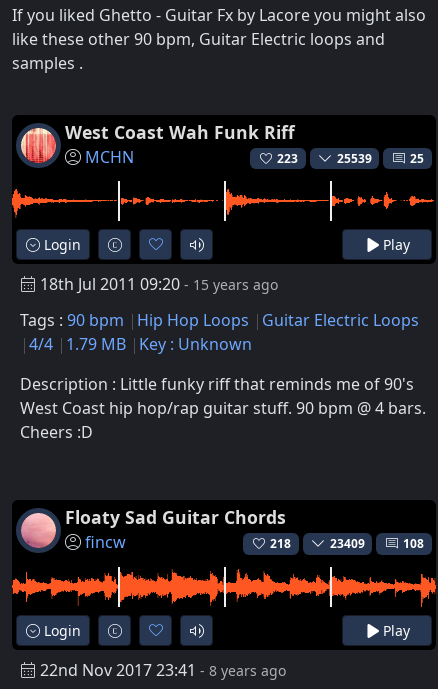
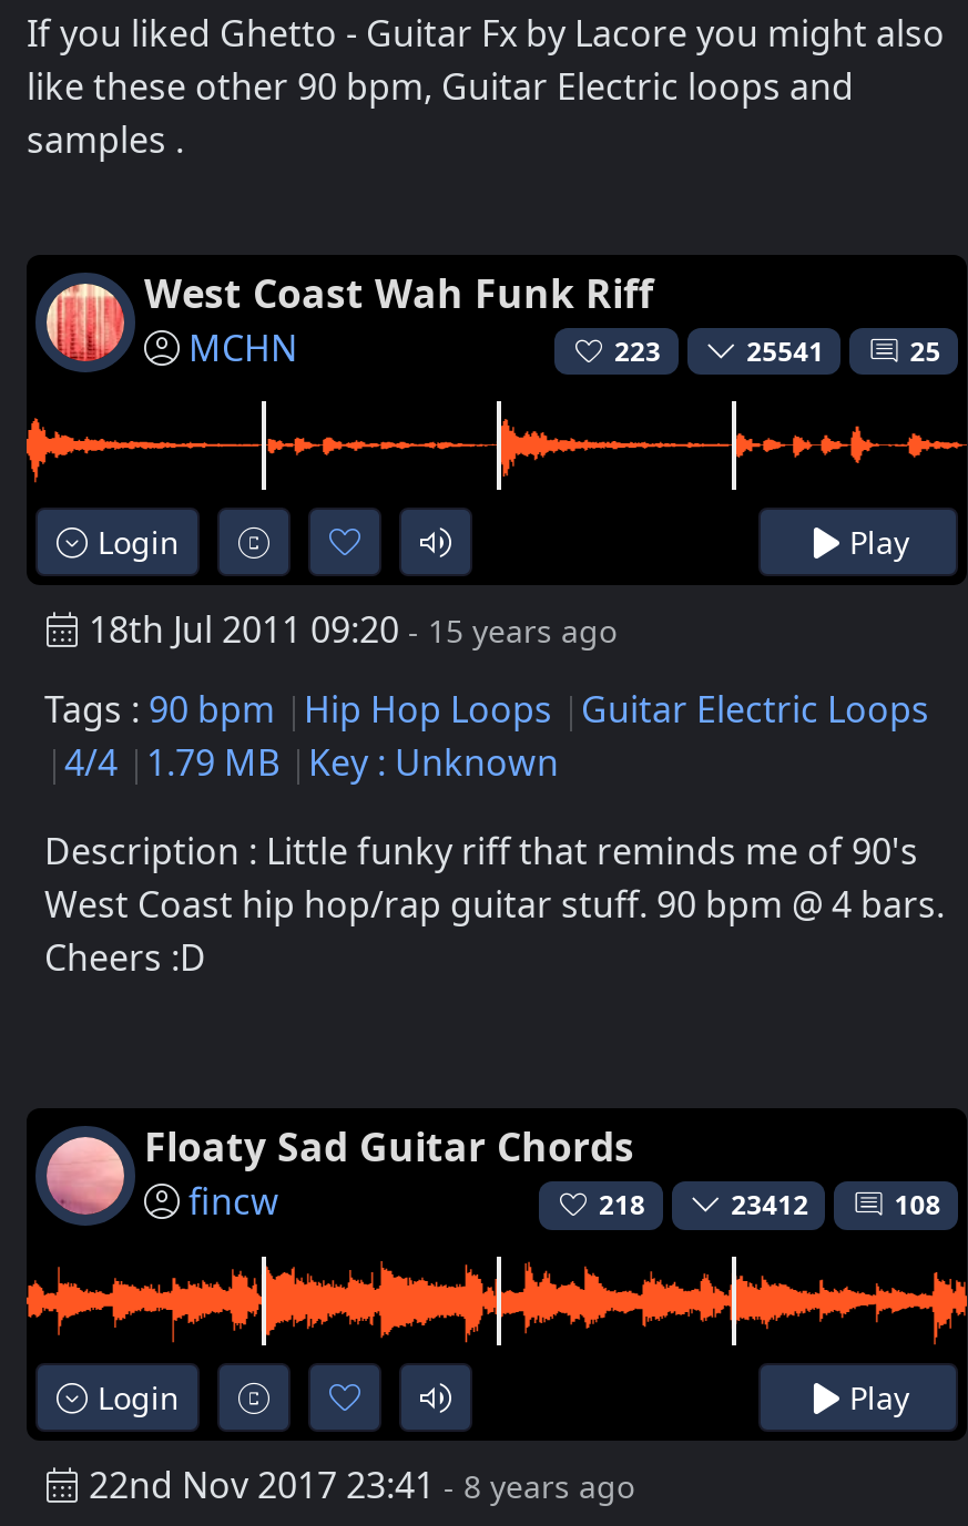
[337,150,372,167] 25539 -> [746,333,824,371] 25541
[330,535,365,552] 23409 -> [731,1187,809,1224] 23412

